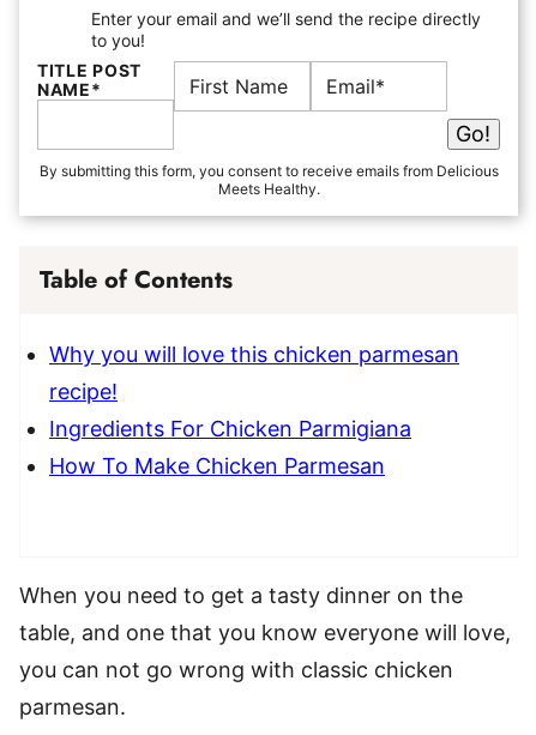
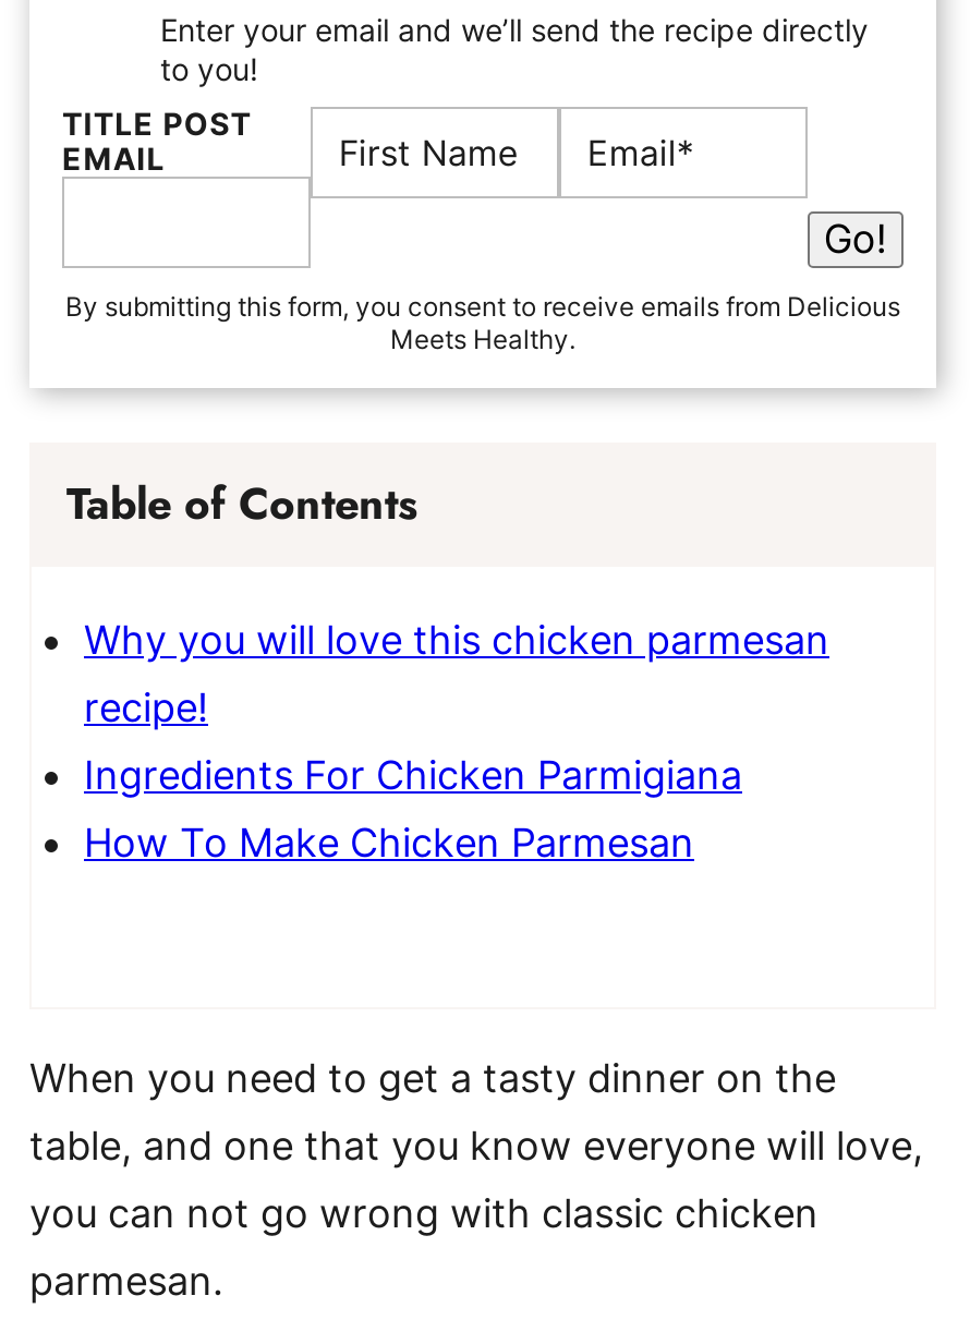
[37,79,101,100] NAME* -> [62,140,166,177] EMAIL

